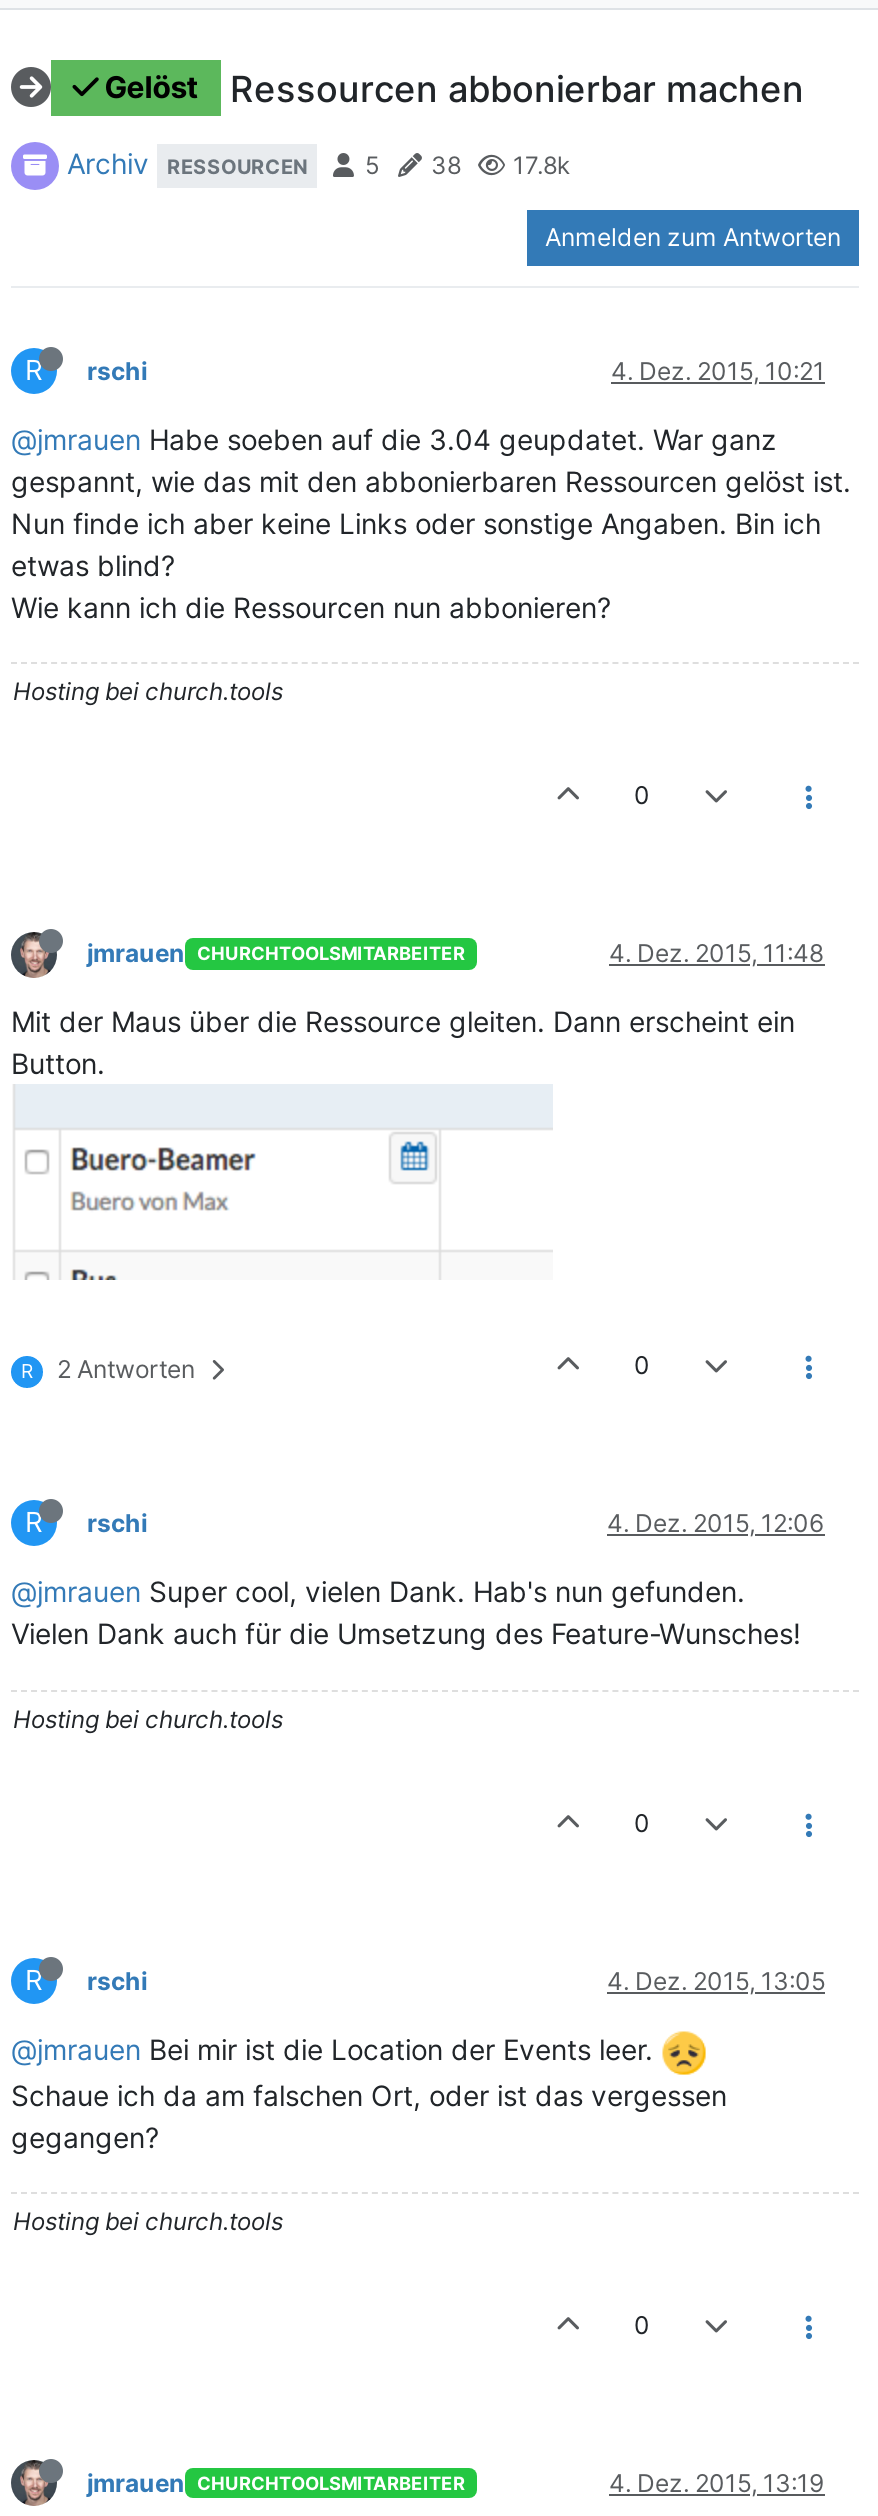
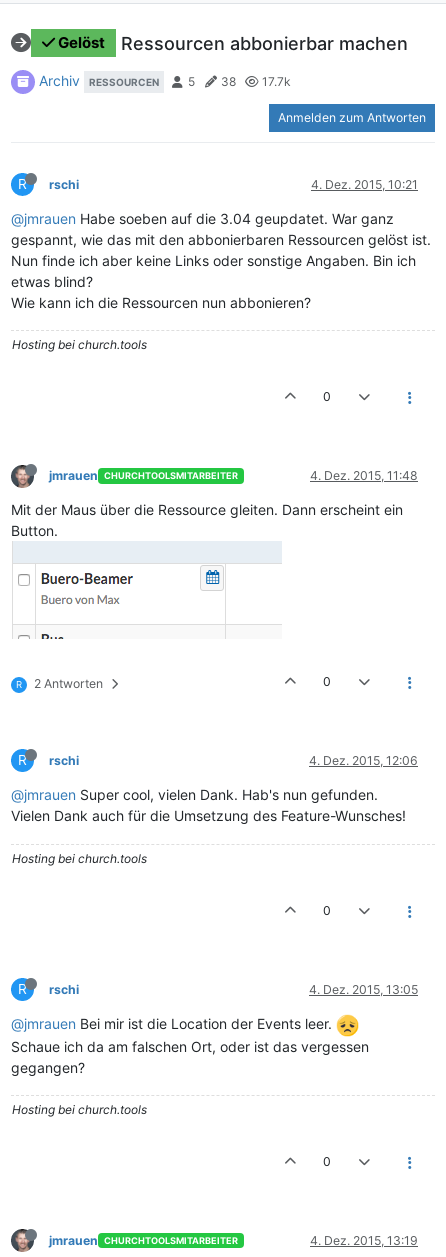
[365,150,571,180] 5 38 17.8k -> [188,74,291,89] 5 38 17.7k

